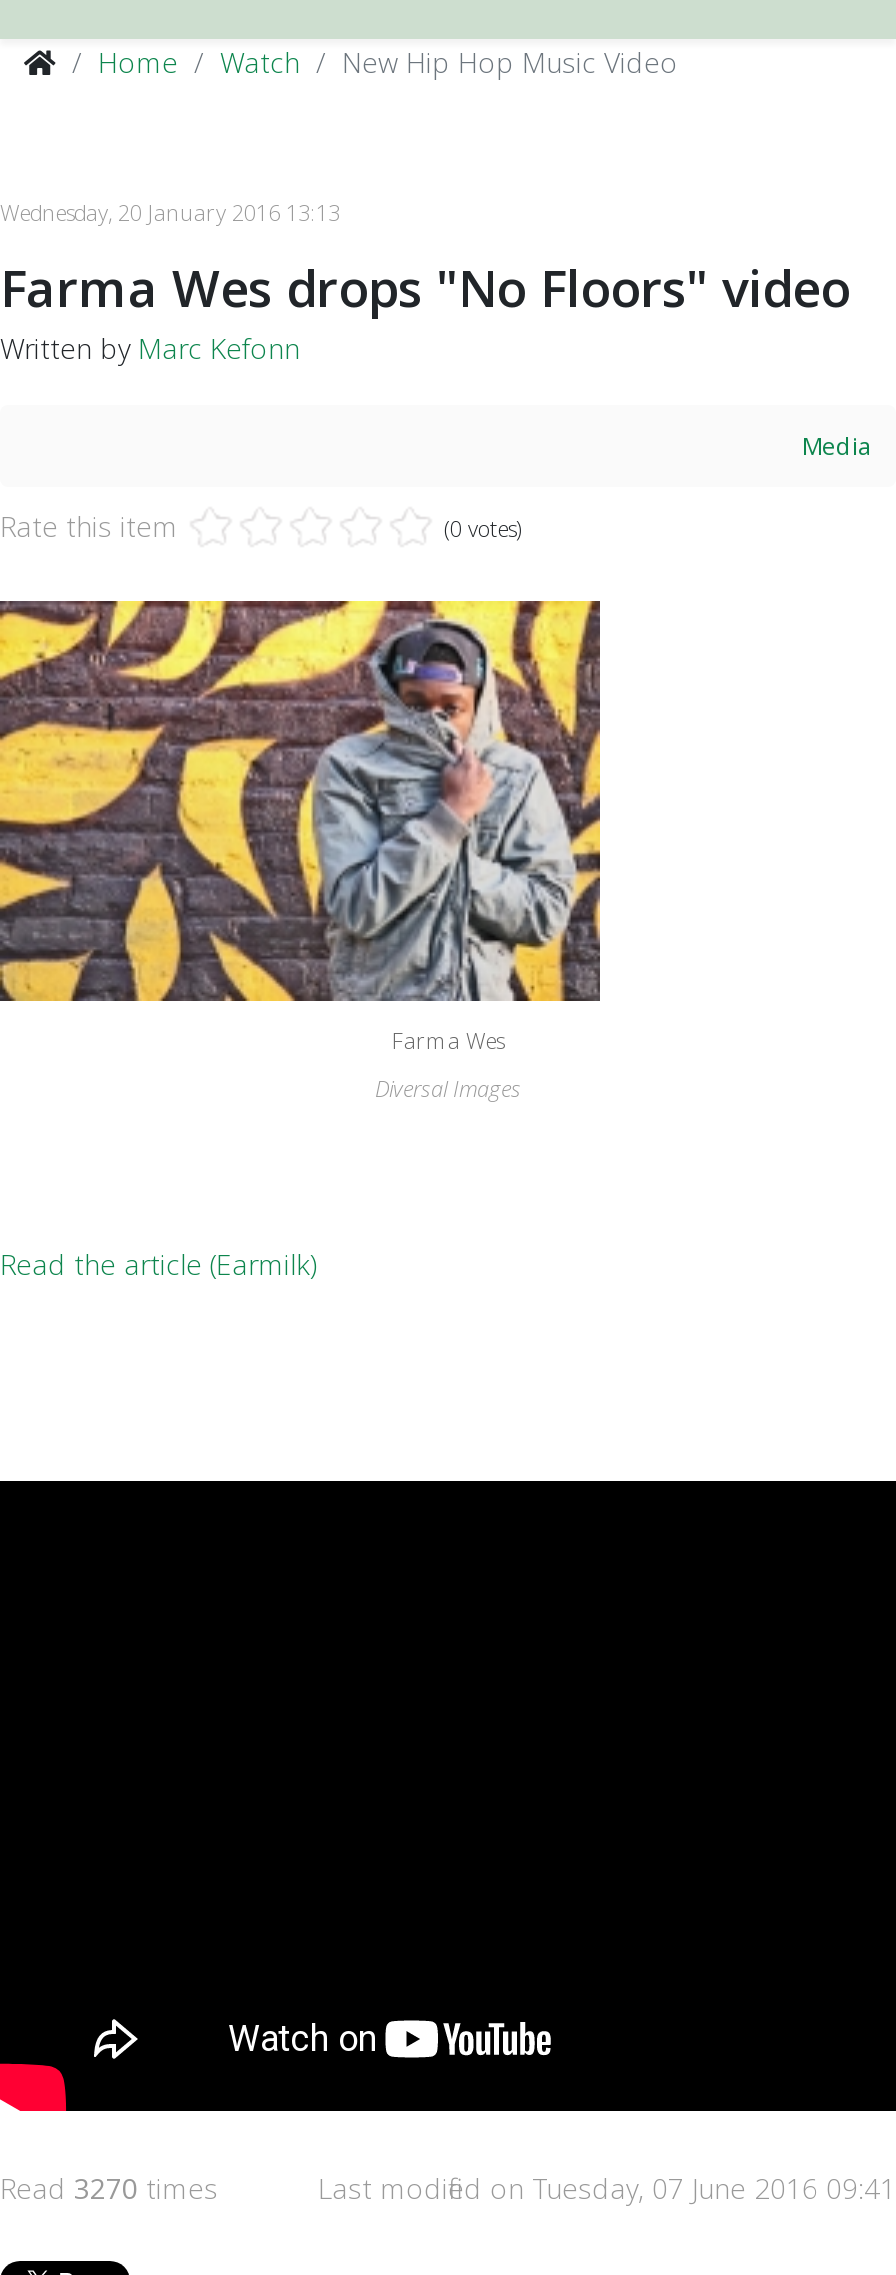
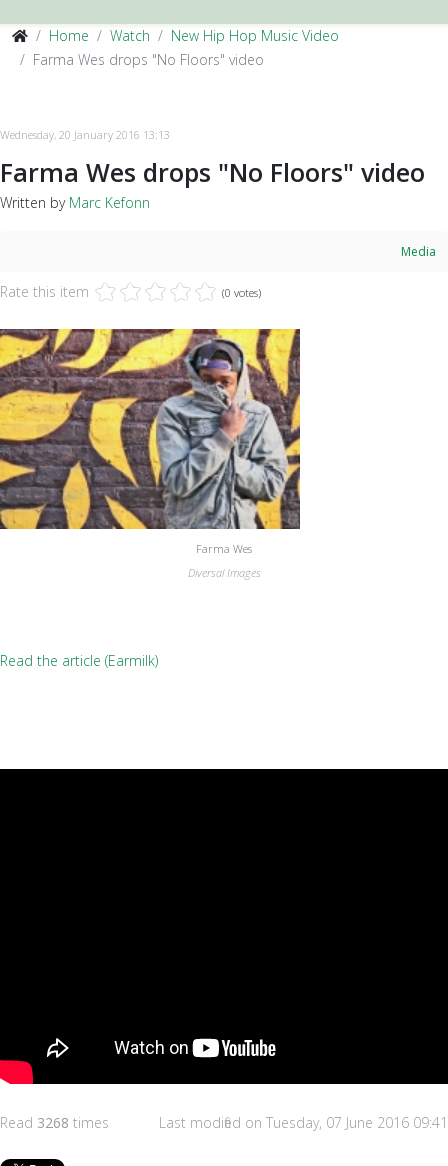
none -> [33,50,264,69] Farma Wes drops "No Floors" video
[0,2168,218,2206] Read 3270 times -> [0,1112,109,1131] Read 3268 times

